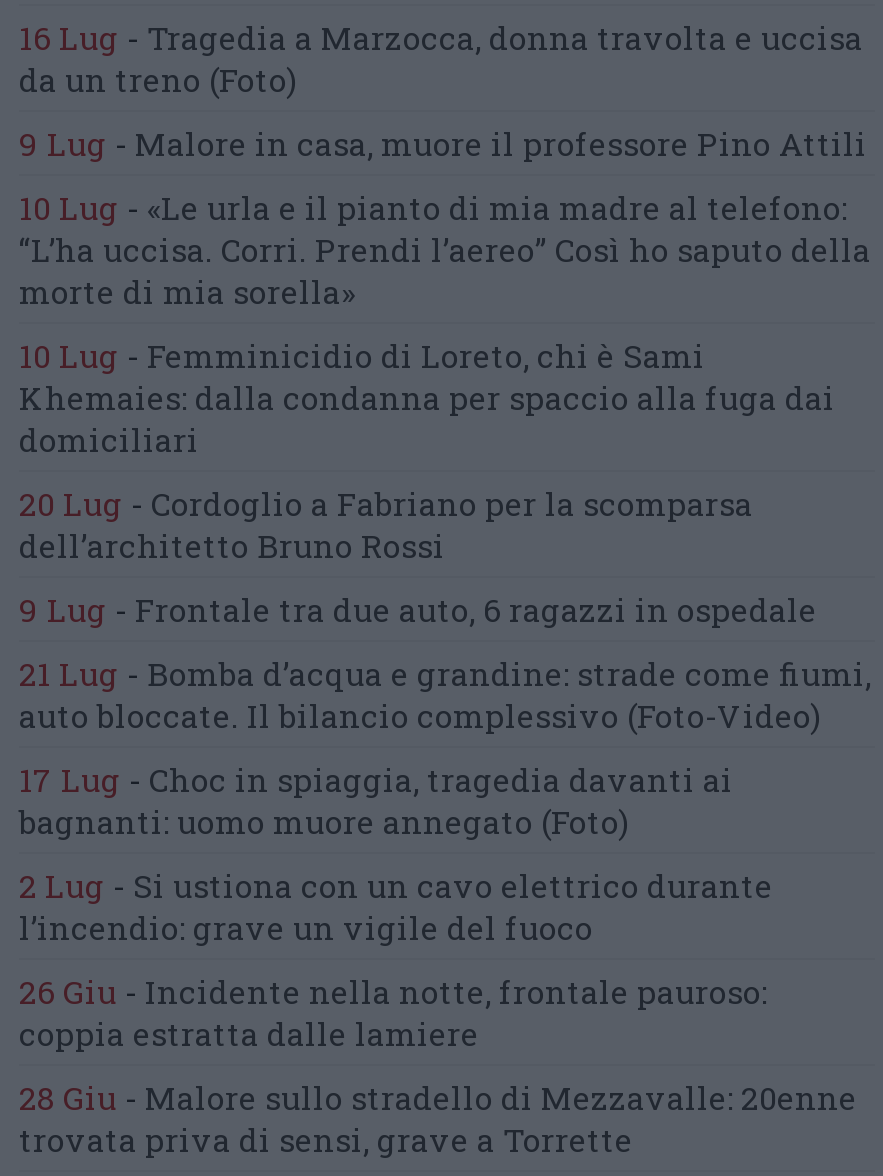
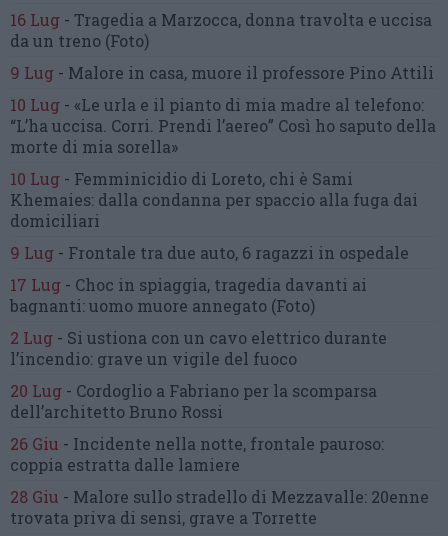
moved [19,482,753,566] -> [10,380,377,422]: 20 Lug - Cordoglio a Fabriano per la scomparsa | dell’architetto Bruno Rossi
[19,652,871,736] 21 Lug - Bomba d’acqua e grandine: strade come fiumi, | auto bloccate. Il bilancio complessivo (Foto-Video) -> none
moved [19,758,773,948] -> [10,274,387,369]: 17 Lug - Choc in spiaggia, tragedia davanti ai | bagnanti: uomo muore annegato (Foto) | 2 Lug - Si ustiona con un cavo elettrico durante | l’incendio: grave un vigile del fuoco

